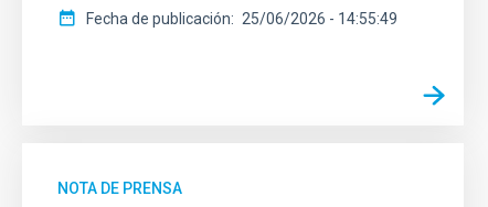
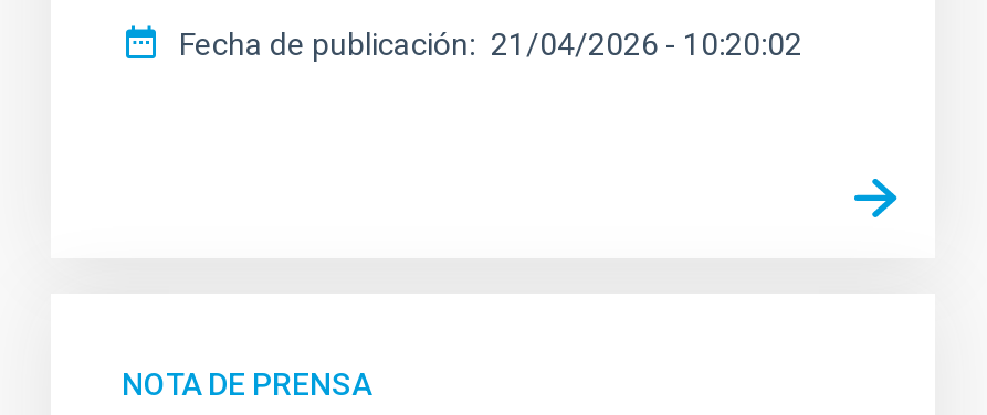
[86,10,397,28] Fecha de publicación 25/06/2026 - 14:55:49 -> [179,27,802,62] Fecha de publicación 21/04/2026 - 10:20:02

